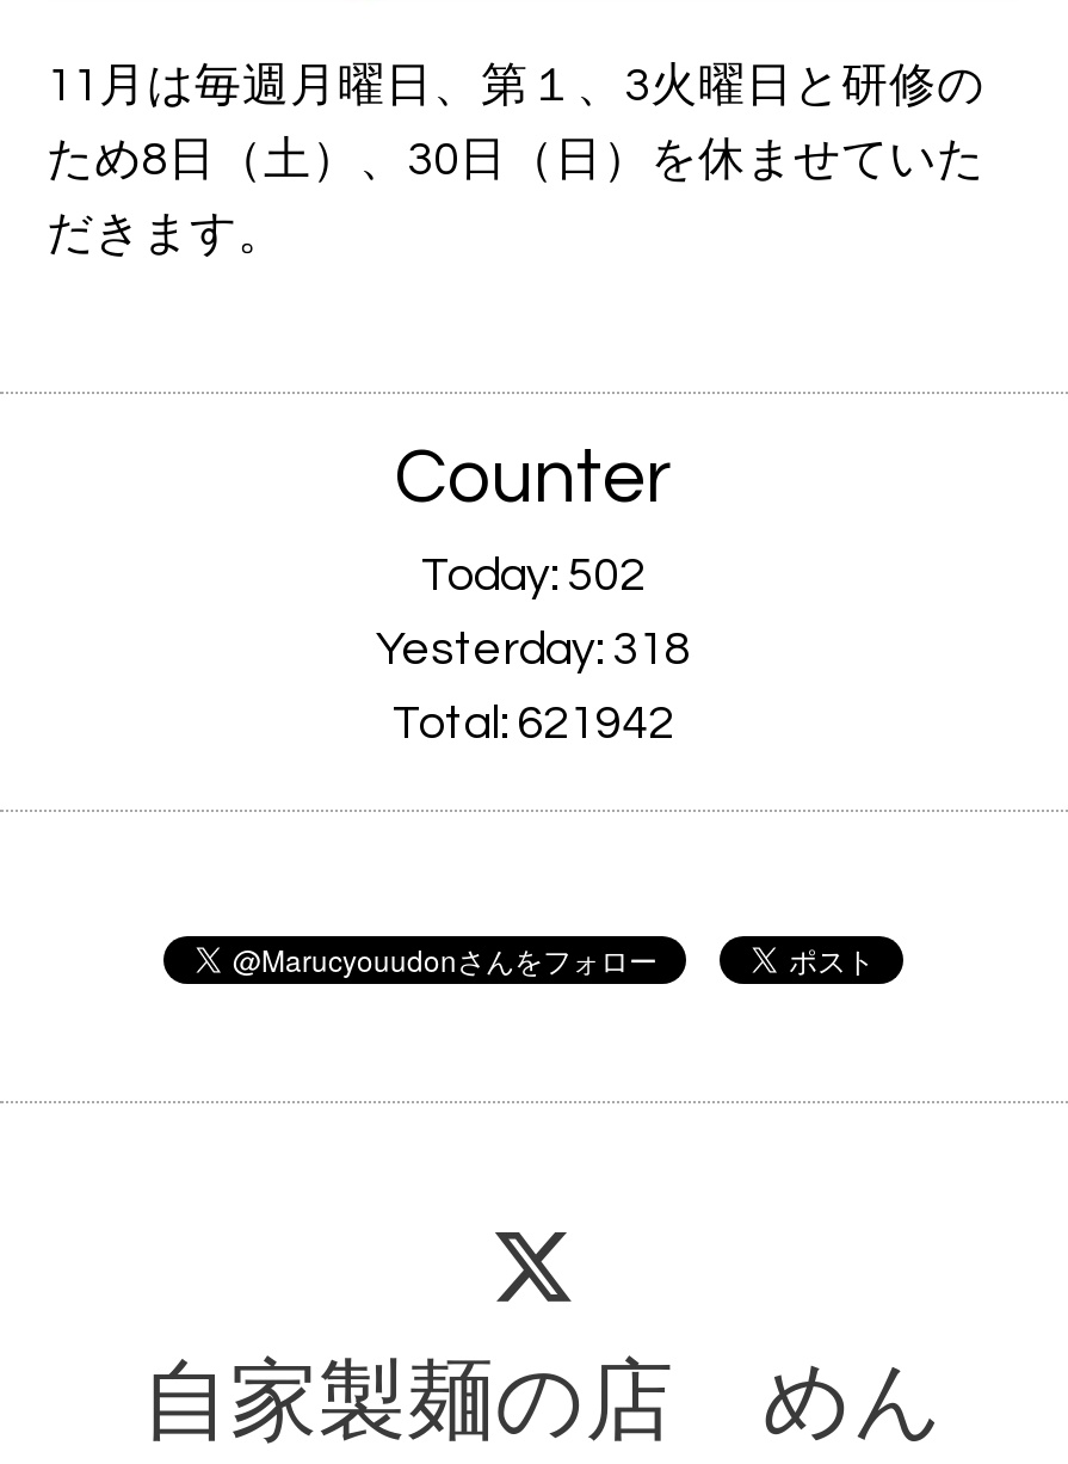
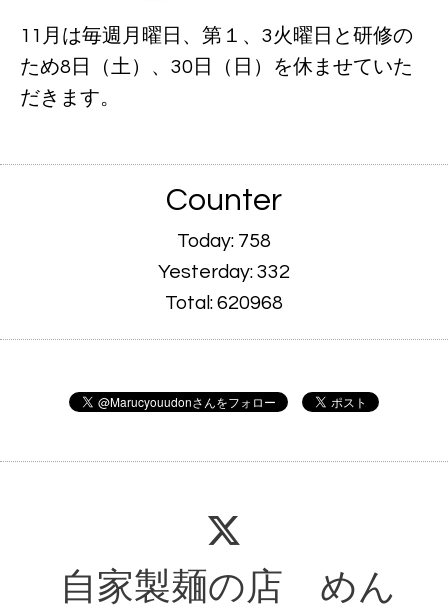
[421,552,646,600] Today: 502 -> [177,231,271,251] Today: 758
[376,626,691,674] Yesterday: 318 -> [158,262,290,282] Yesterday: 332
[393,700,674,748] Total: 621942 -> [165,293,283,313] Total: 620968

